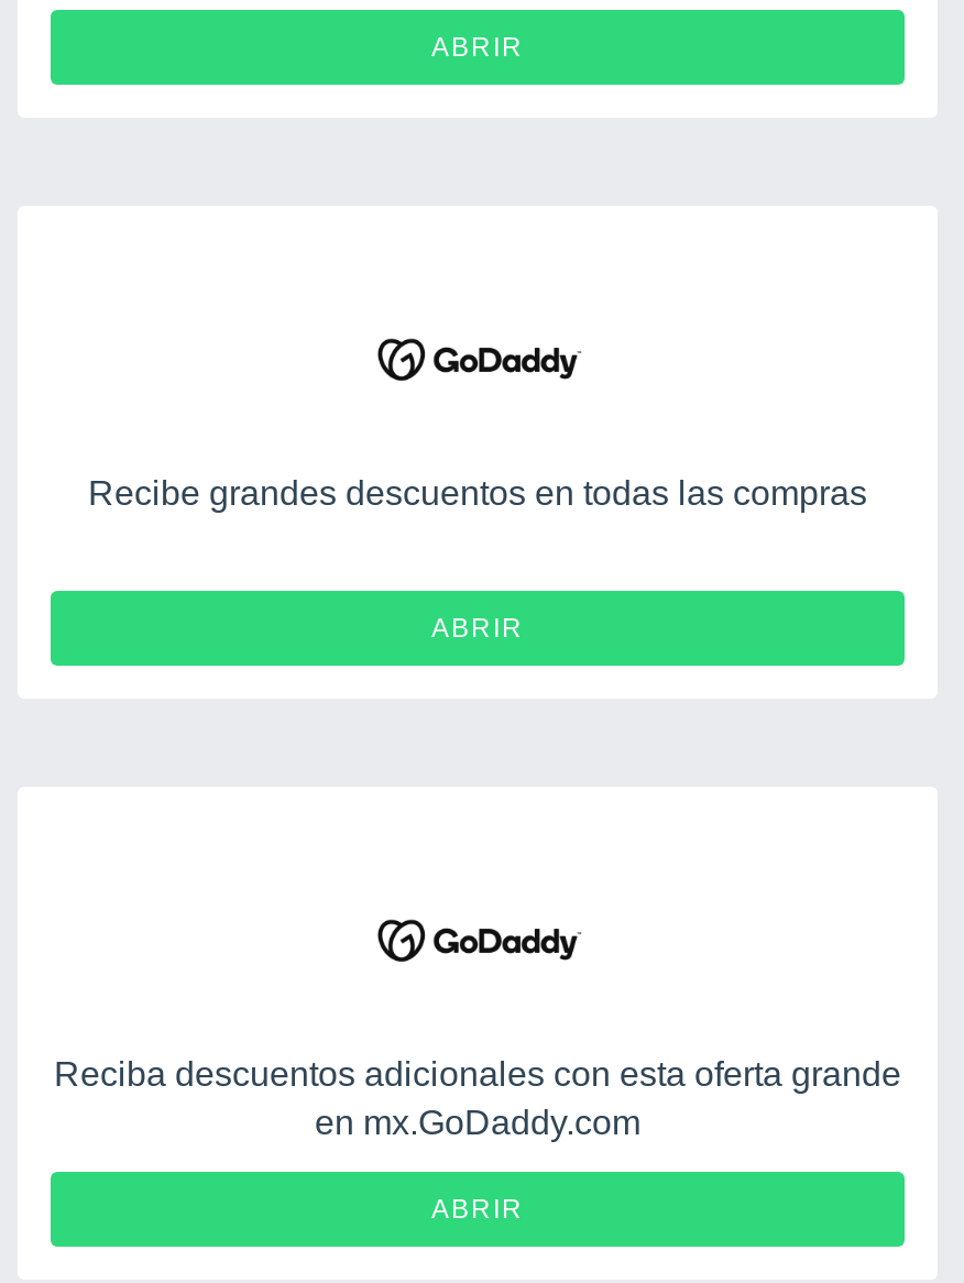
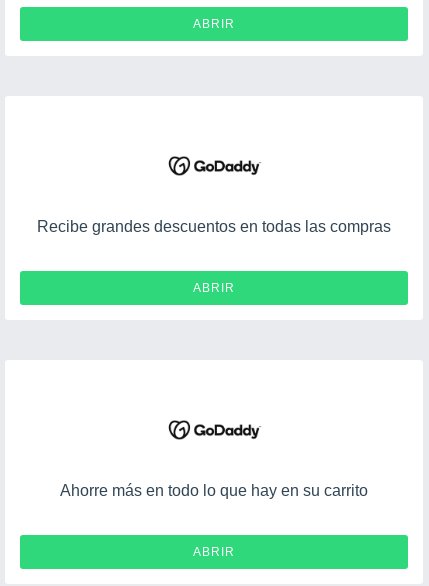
[54,1055,901,1141] Reciba descuentos adicionales con esta oferta grande | en mx.GoDaddy.com -> [60,482,368,499] Ahorre más en todo lo que hay en su carrito

